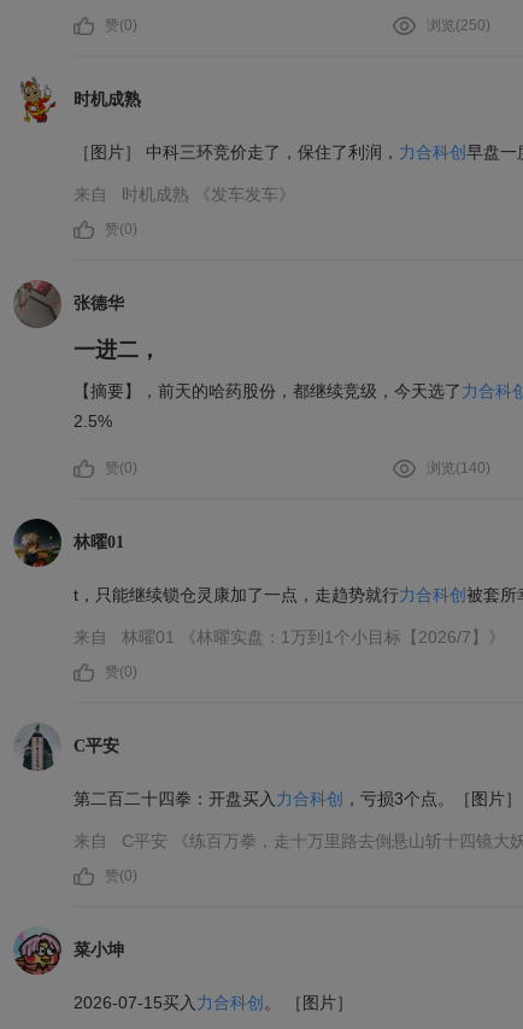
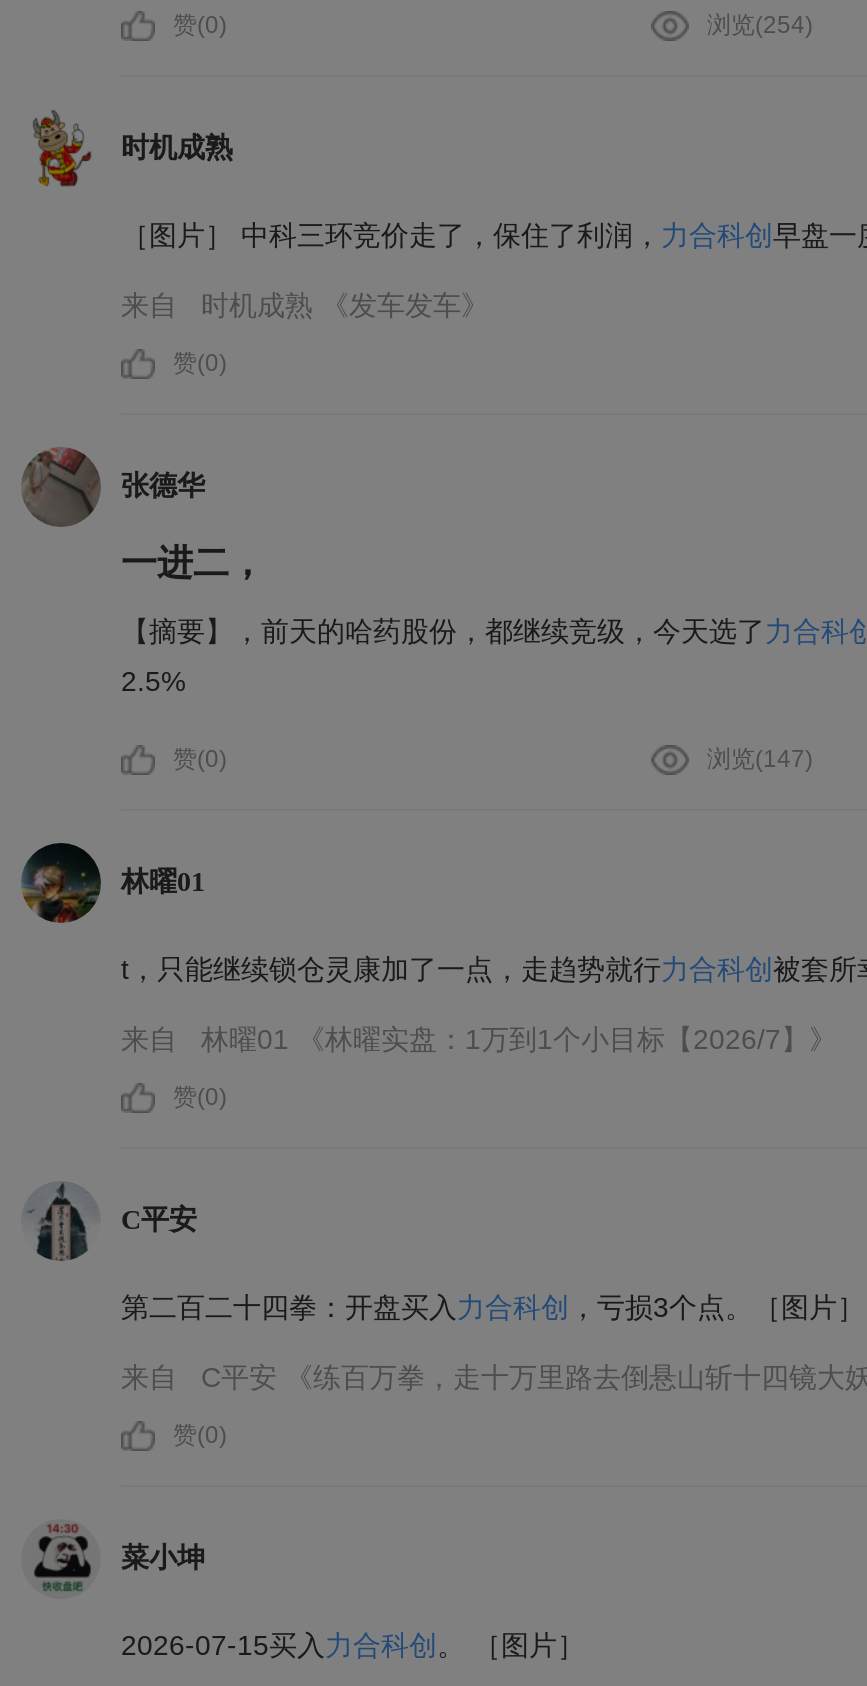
[427,17,490,34] 浏览(250) -> [707,11,813,39] 浏览(254)
[427,460,490,477] 浏览(140) -> [707,745,813,773] 浏览(147)
[13,929,63,976] [image] -> [23,1523,101,1599] [image]

